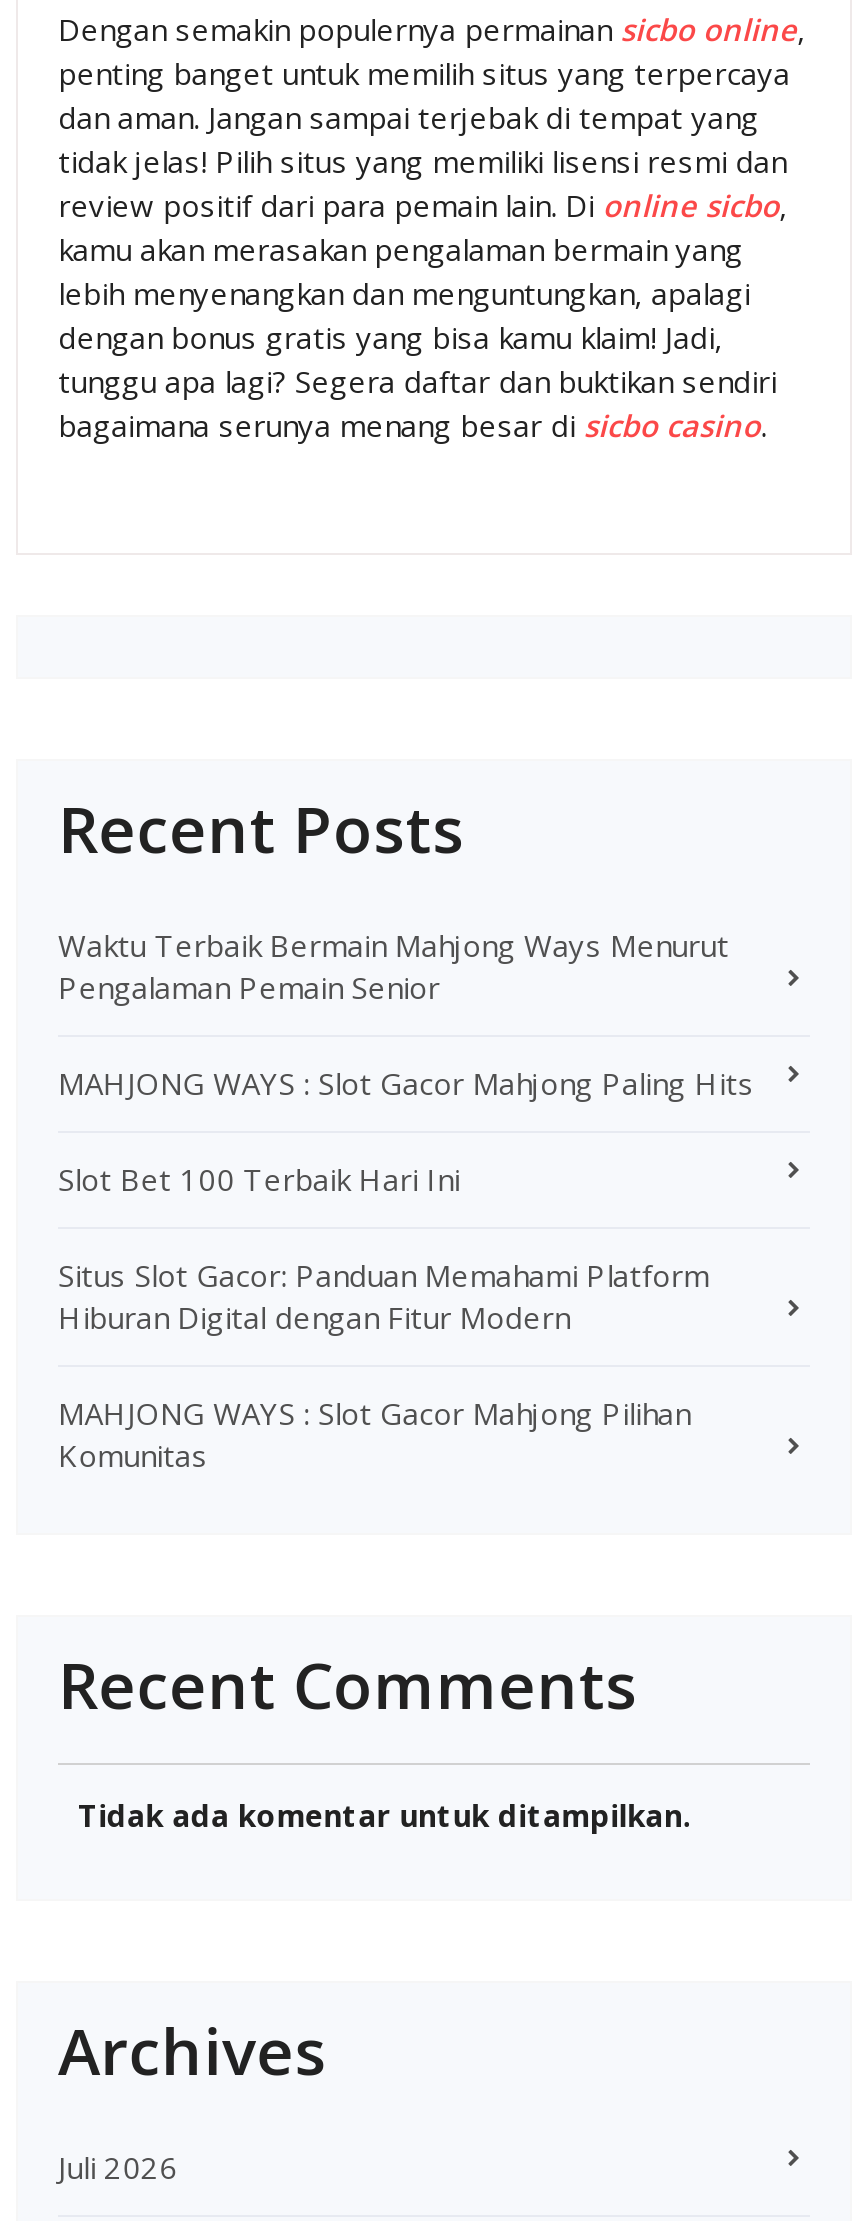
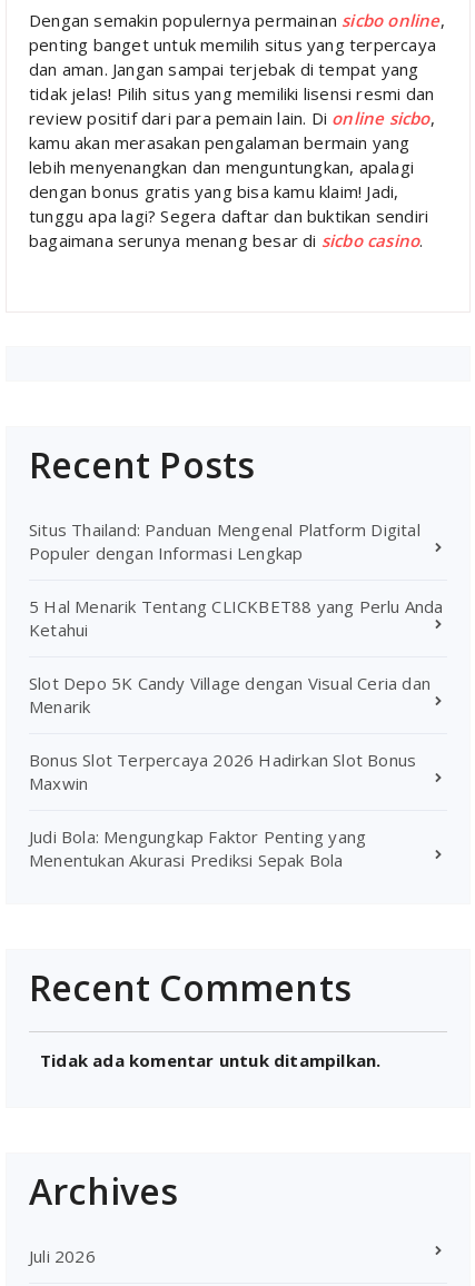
[58,924,729,1006] Waktu Terbaik Bermain Mahjong Ways Menurut | Pengalaman Pemain Senior -> [29,518,420,564] Situs Thailand: Panduan Mengenal Platform Digital | Populer dengan Informasi Lengkap
[58,1062,754,1102] MAHJONG WAYS : Slot Gacor Mahjong Paling Hits -> [29,595,443,640] 5 Hal Menarik Tentang CLICKBET88 yang Perlu Anda | Ketahui
[58,1158,460,1198] Slot Bet 100 Terbaik Hari Ini -> [29,671,431,717] Slot Depo 5K Candy Village dengan Visual Ceria dan | Menarik
[58,1254,709,1336] Situs Slot Gacor: Panduan Memahami Platform | Hiburan Digital dengan Fitur Modern -> [29,748,416,794] Bonus Slot Terpercaya 2026 Hadirkan Slot Bonus | Maxwin
[58,1392,690,1474] MAHJONG WAYS : Slot Gacor Mahjong Pilihan | Komunitas -> [29,825,366,871] Judi Bola: Mengungkap Faktor Penting yang | Menentukan Akurasi Prediksi Sepak Bola

